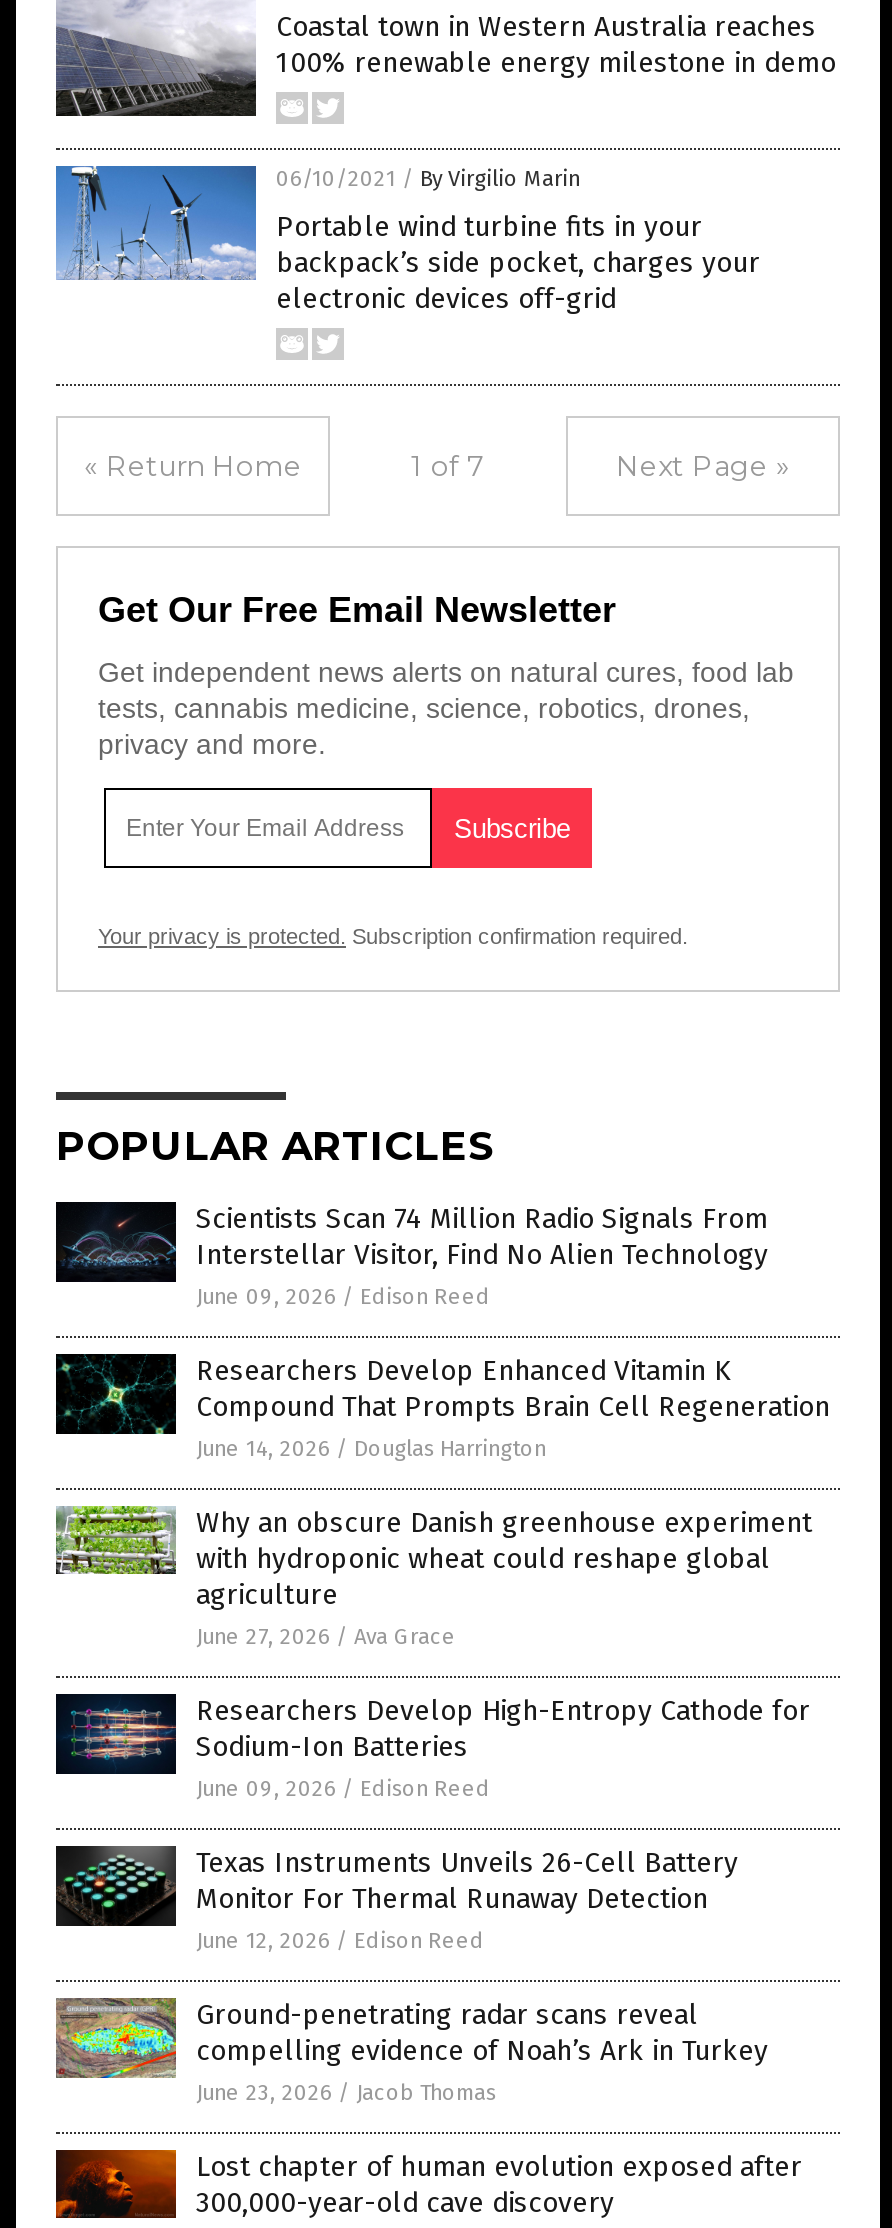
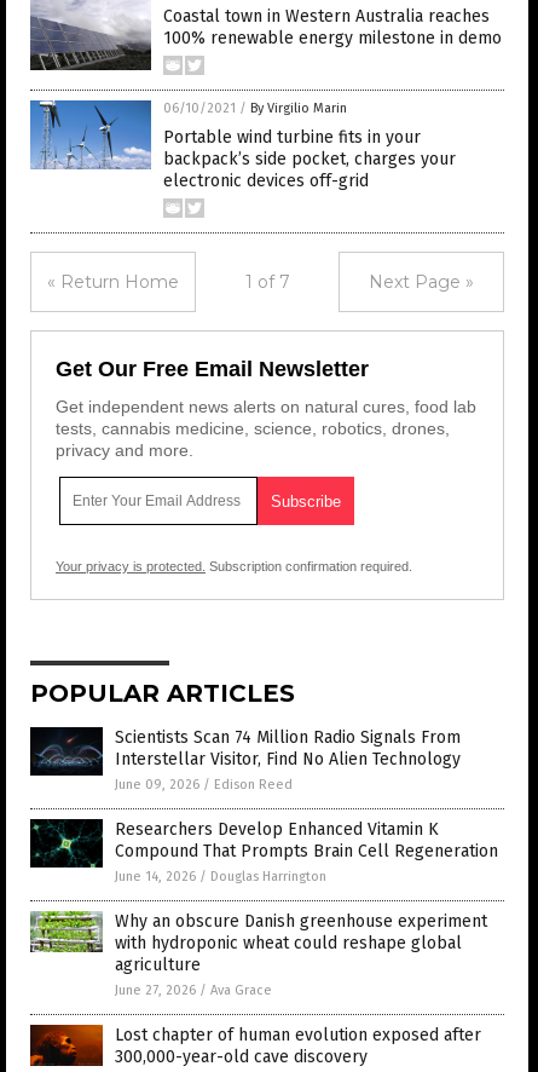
[54,1692,810,2106] [image] | Researchers Develop High-Entropy Cathode for | Sodium-Ion Batteries | June 09, 2026 / Edison Reed | Texas Instruments Unveils 26-Cell Battery | Monitor For Thermal Runaway Detection | June 12, 2026 / Edison Reed | Ground-penetrating radar scans reveal | compelling evidence of Noah’s Ark in Turkey | June 23, 2026 / Jacob Thomas -> none

